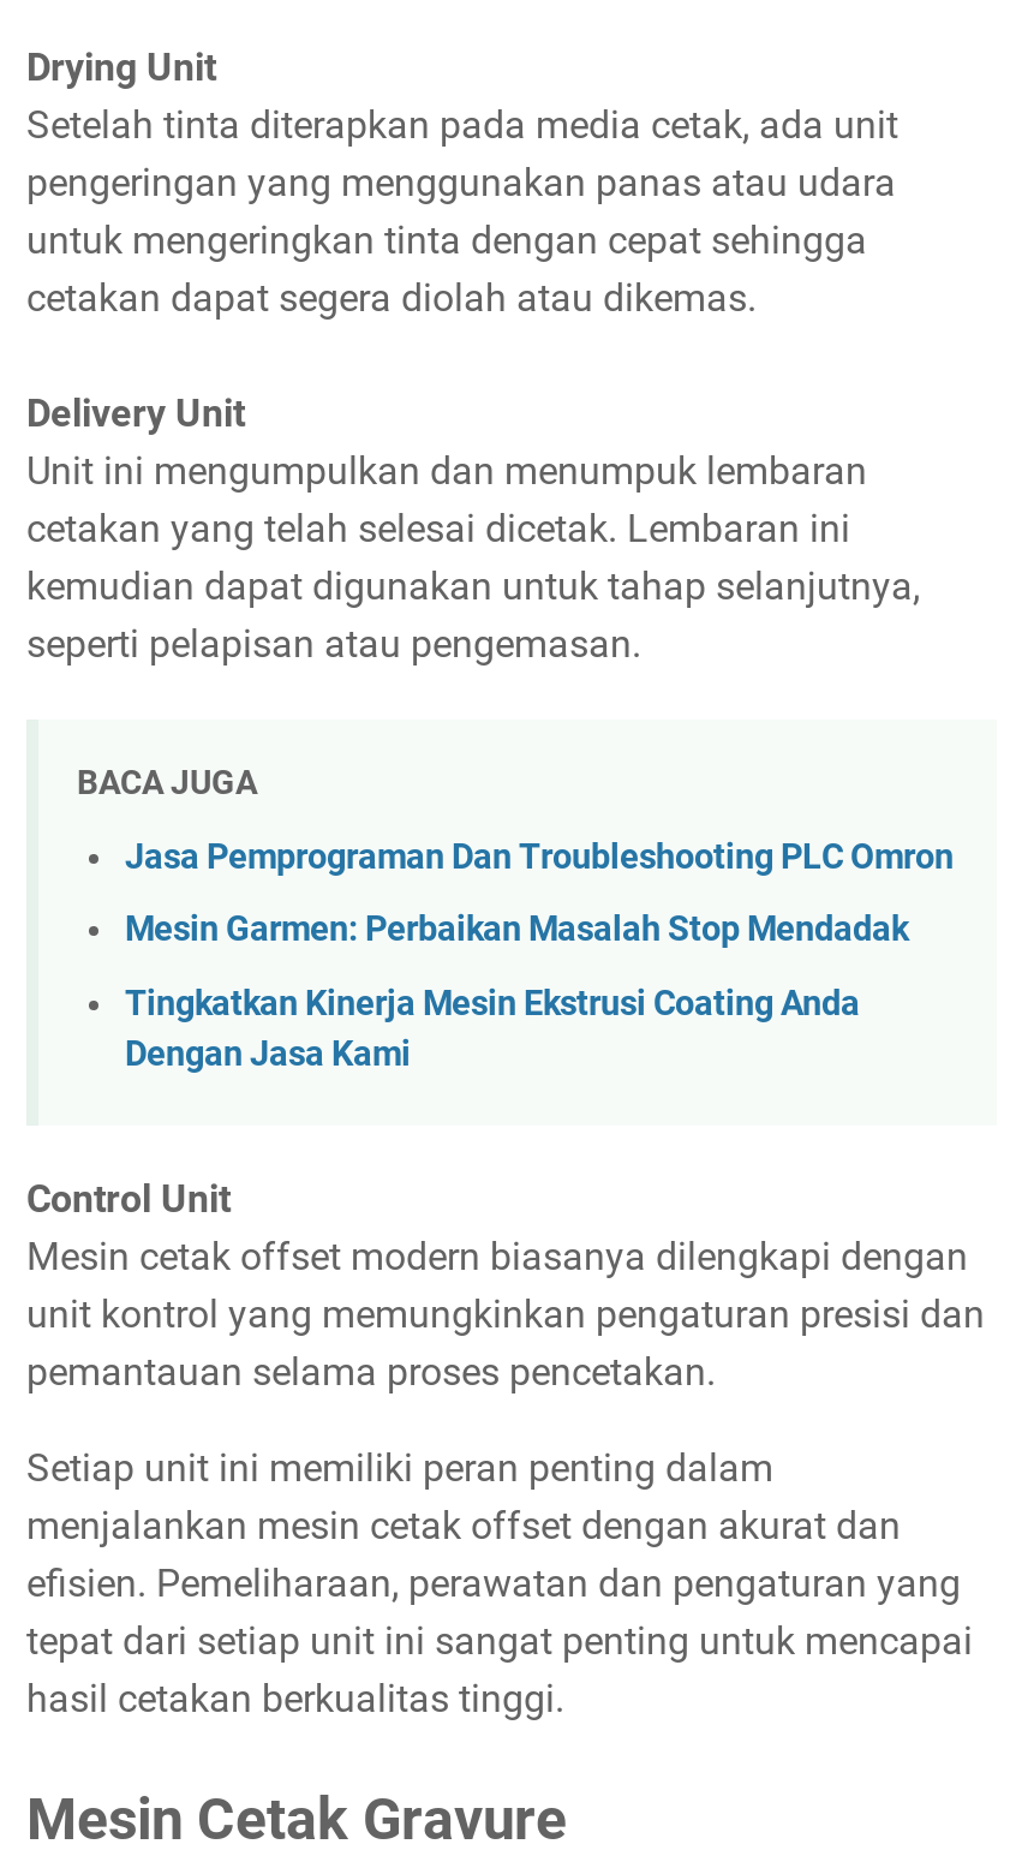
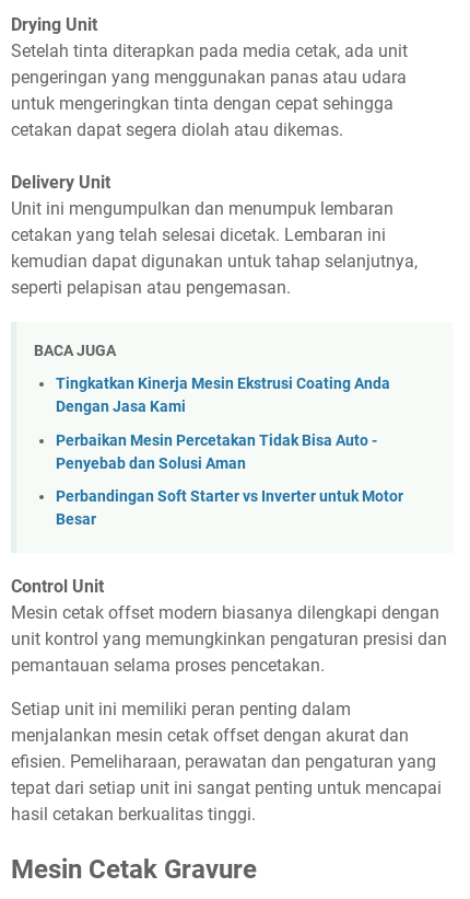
[125,836,954,950] Jasa Pemprograman Dan Troubleshooting PLC Omron | Mesin Garmen: Perbaikan Masalah Stop Mendadak -> none
moved [125,983,860,1074] -> [56,375,390,416]: Tingkatkan Kinerja Mesin Ekstrusi Coating Anda | Dengan Jasa Kami
none -> [56,431,403,529] Perbaikan Mesin Percetakan Tidak Bisa Auto - | Penyebab dan Solusi Aman | Perbandingan Soft Starter vs Inverter untuk Motor | Besar

